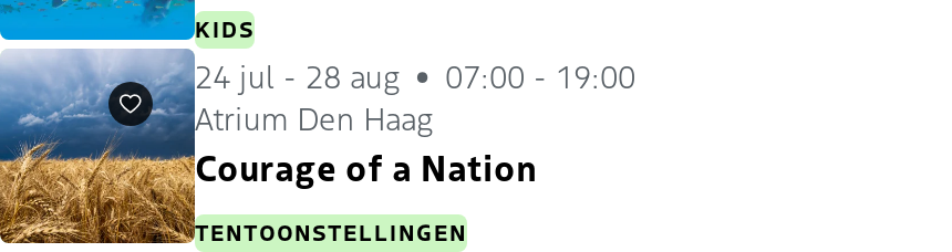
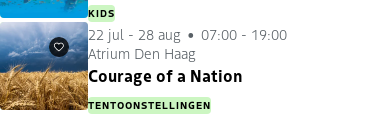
[195,54,635,98] 24 jul - 28 aug 07:00 - 19:00 -> [88,24,287,44] 22 jul - 28 aug 07:00 - 19:00

